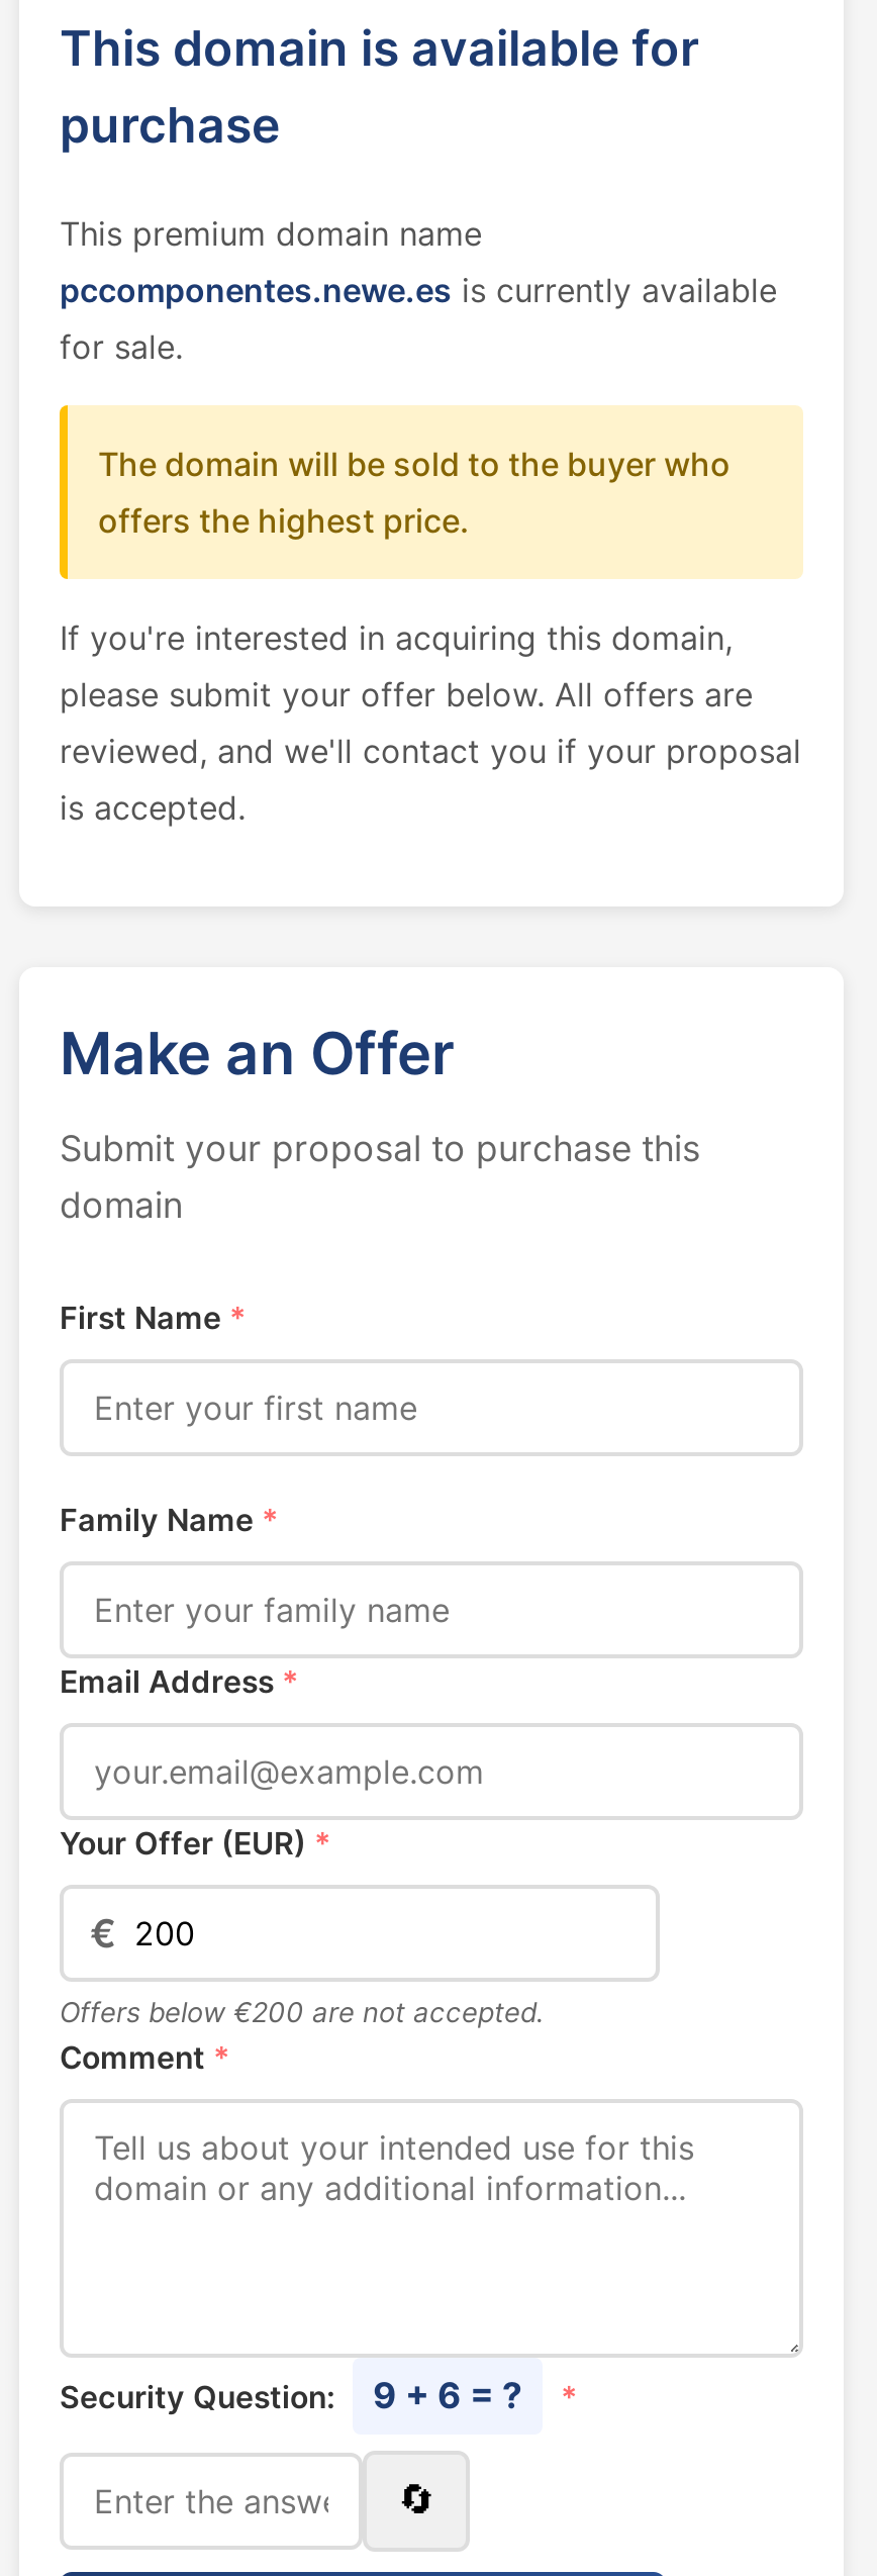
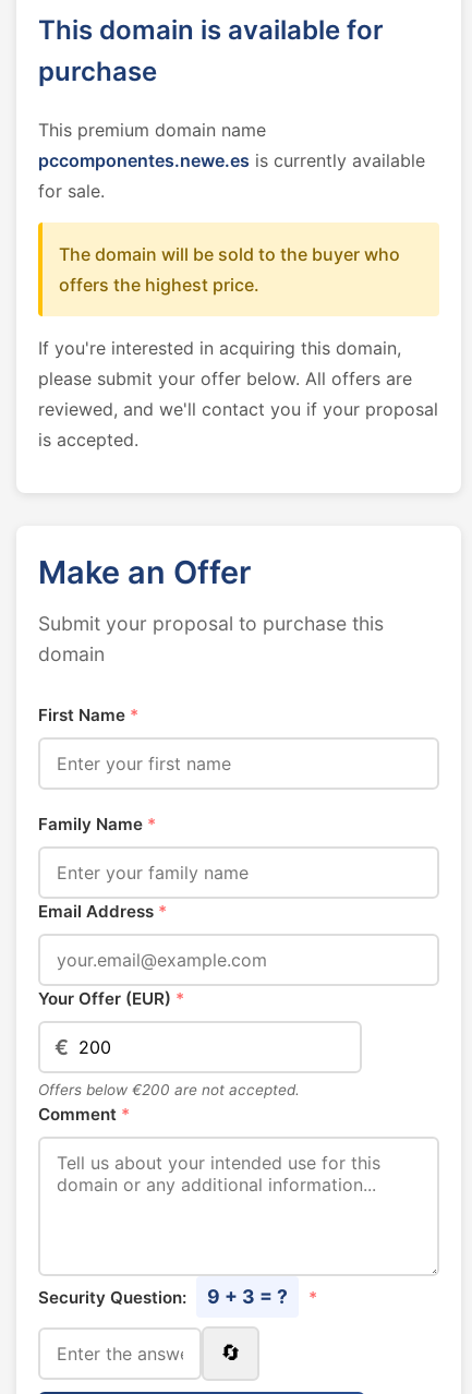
[373,2374,522,2416] 9 + 6 = ? -> [207,1285,288,1308] 9 + 3 = ?

